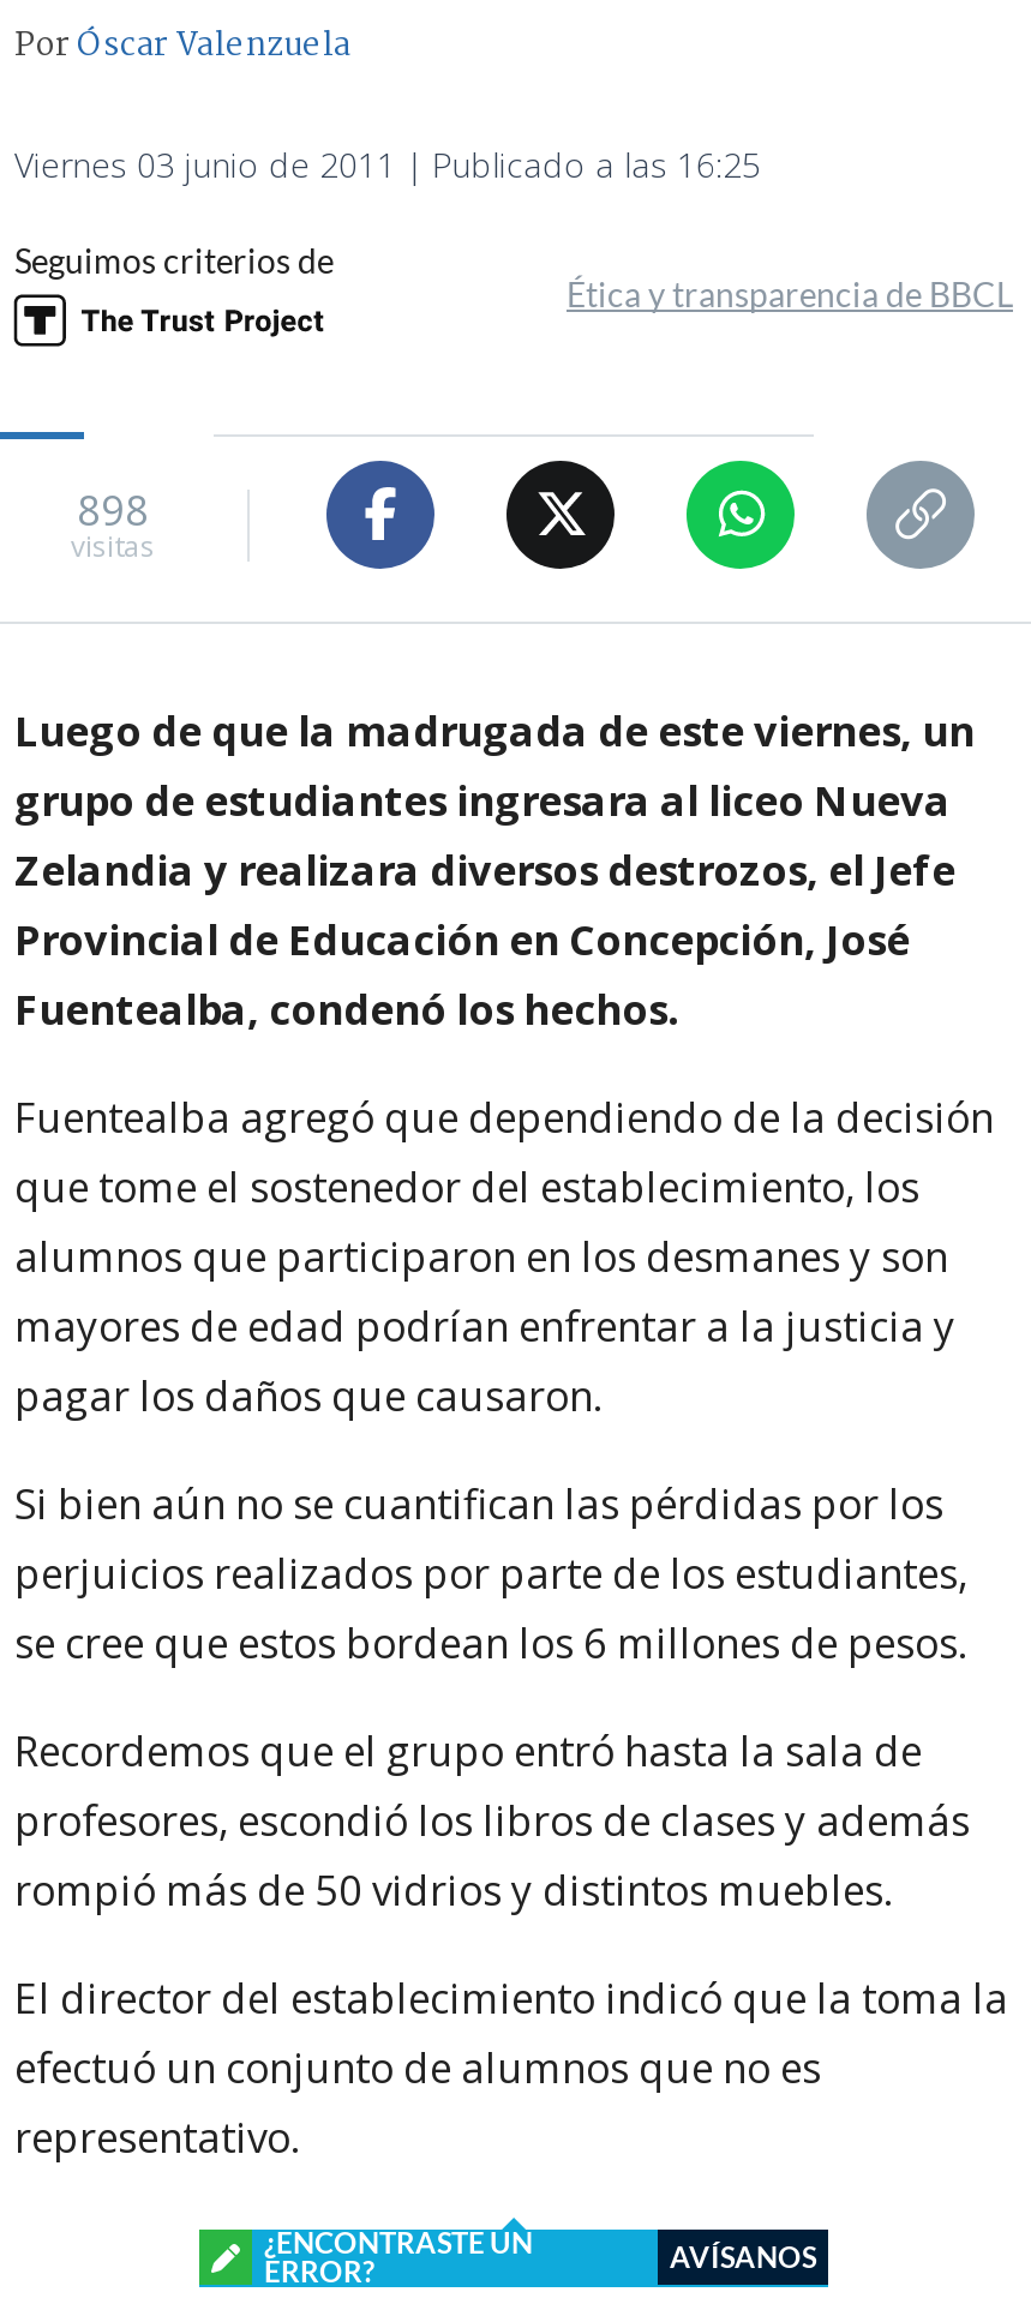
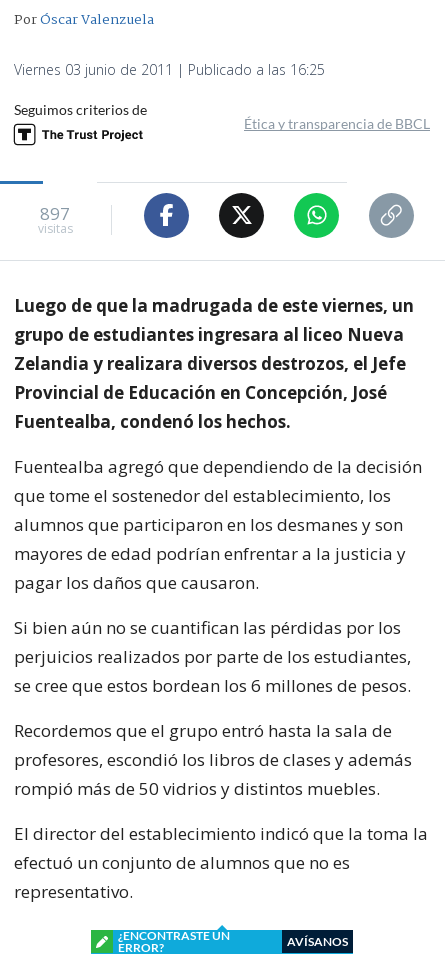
[77,483,149,538] 898 -> [40,202,70,225] 897

